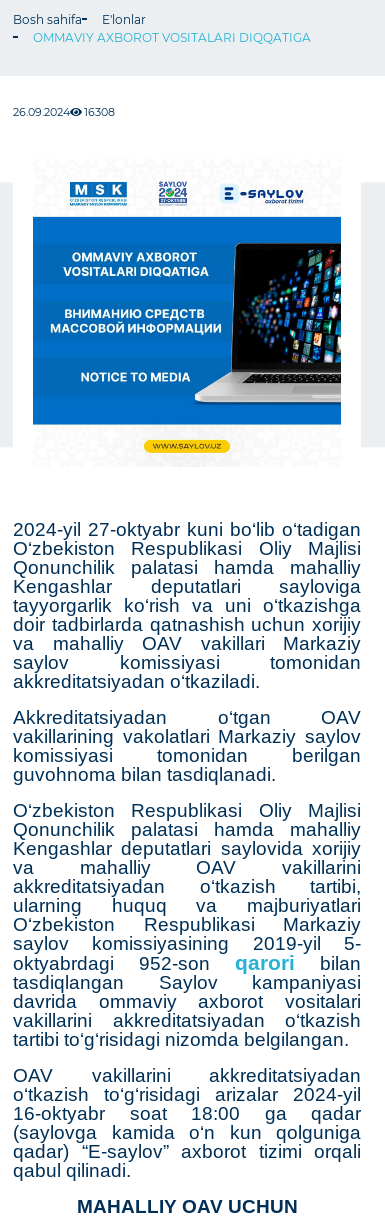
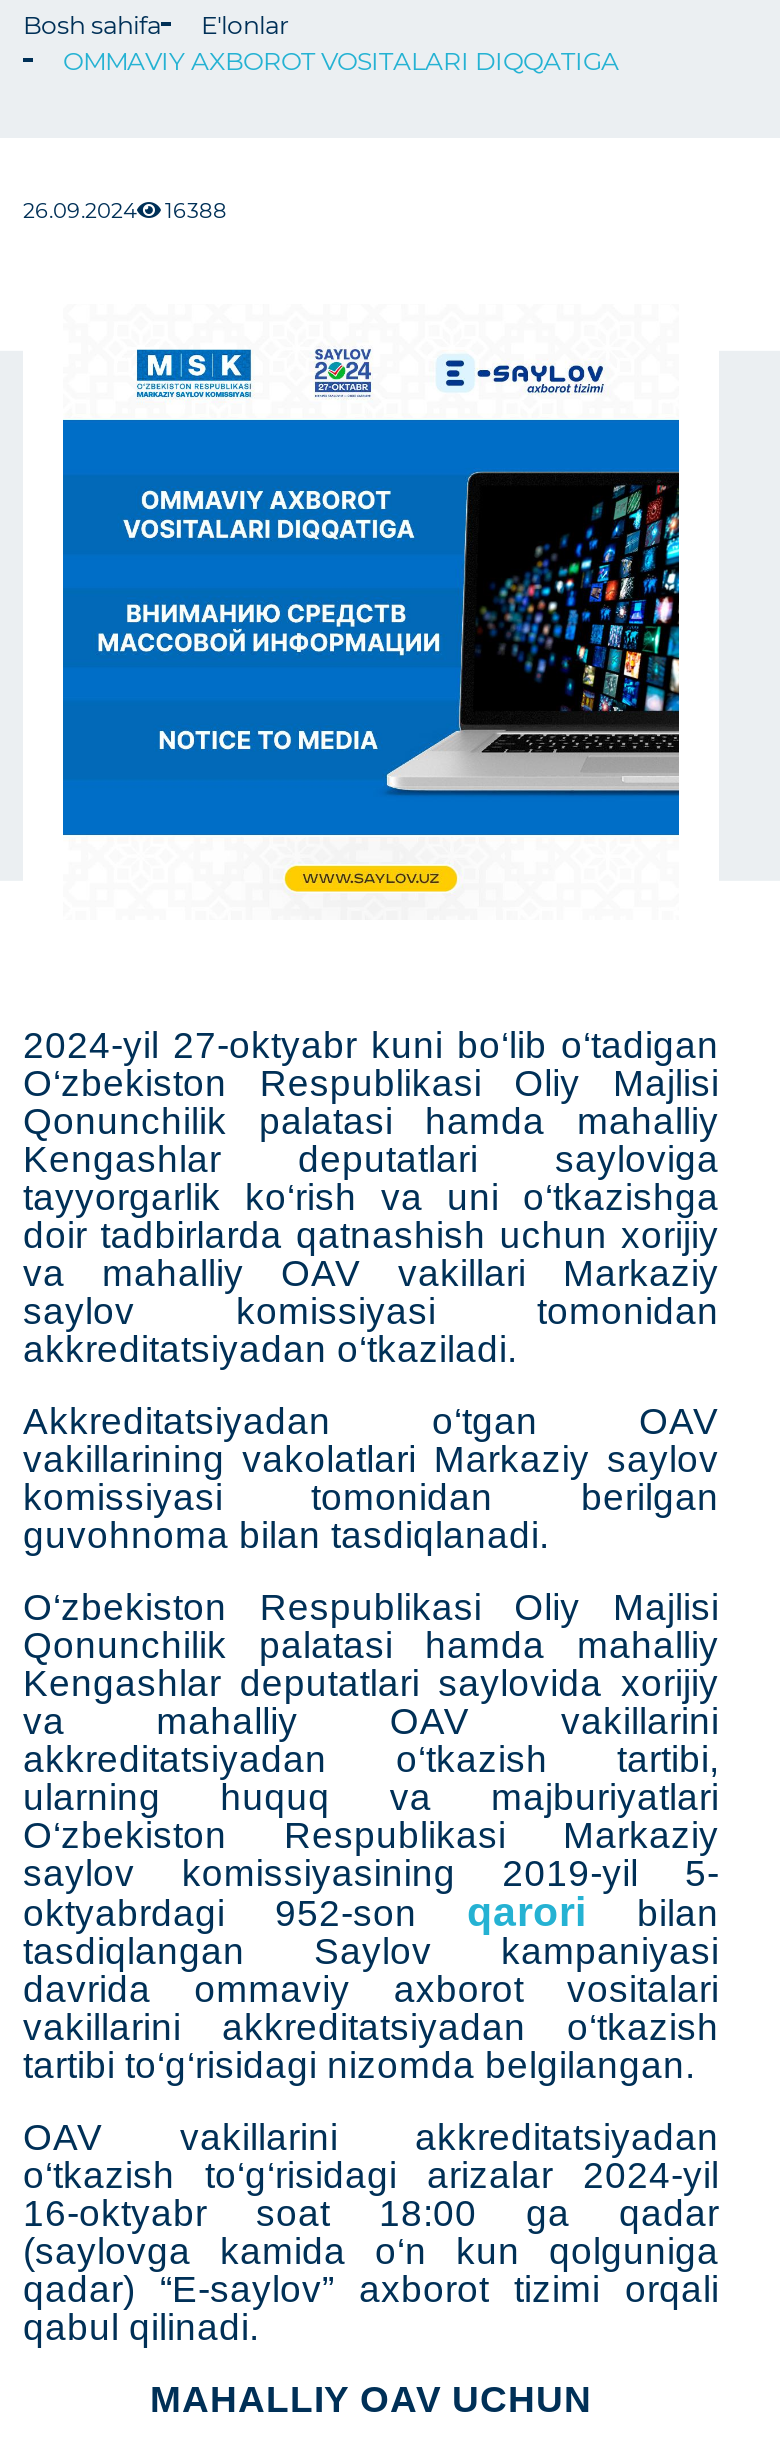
[13,106,115,119] 26.09.2024 16308 -> [23,198,227,224] 26.09.2024 16388

